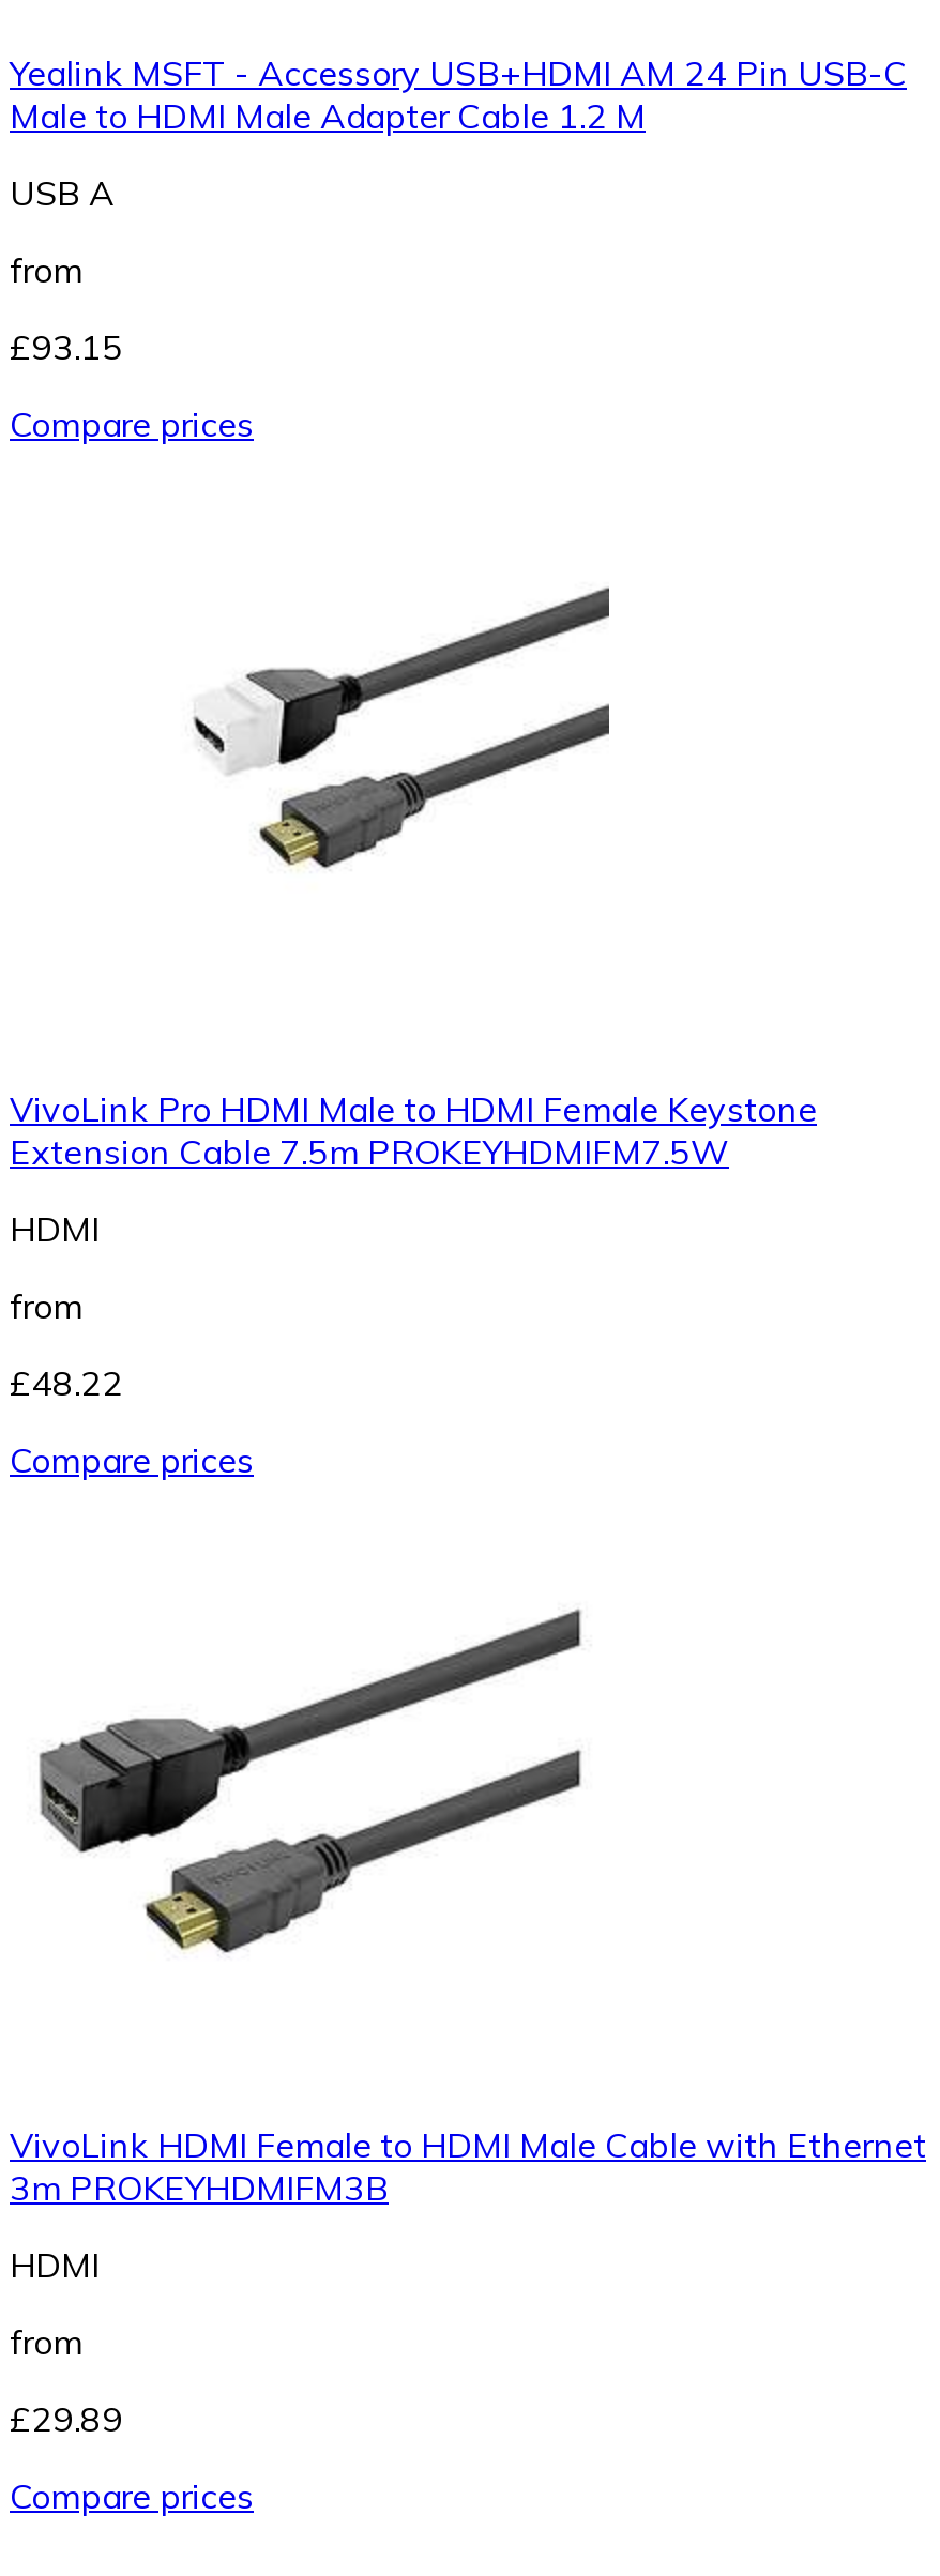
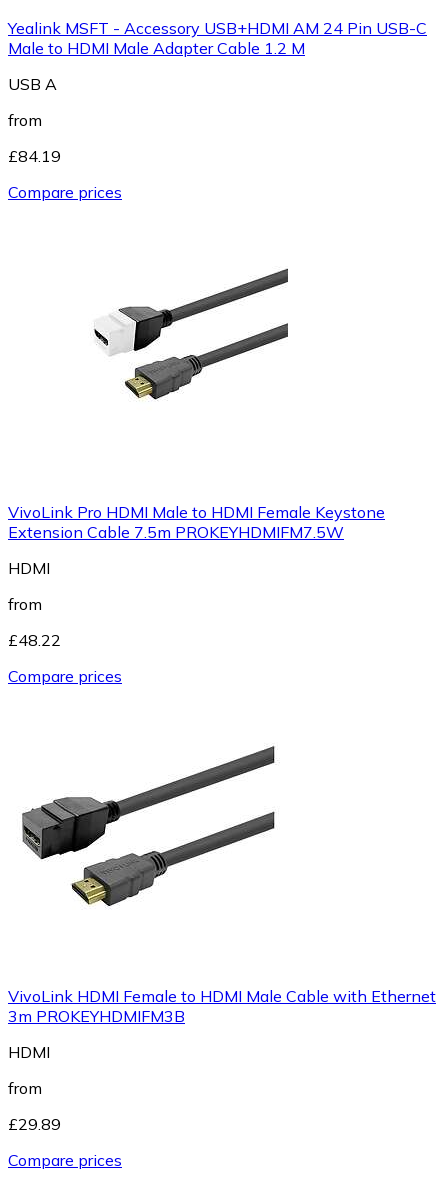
[10,324,123,367] £93.15 -> [8,145,61,165] £84.19

